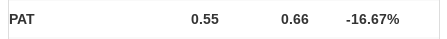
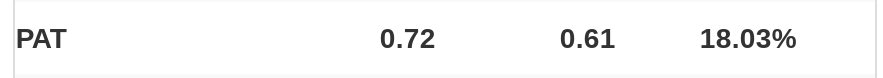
[191,11,219,27] 0.55 -> [380,22,436,54] 0.72
[281,11,309,27] 0.66 -> [560,22,616,54] 0.61
[346,11,399,27] -16.67% -> [700,22,796,54] 18.03%

